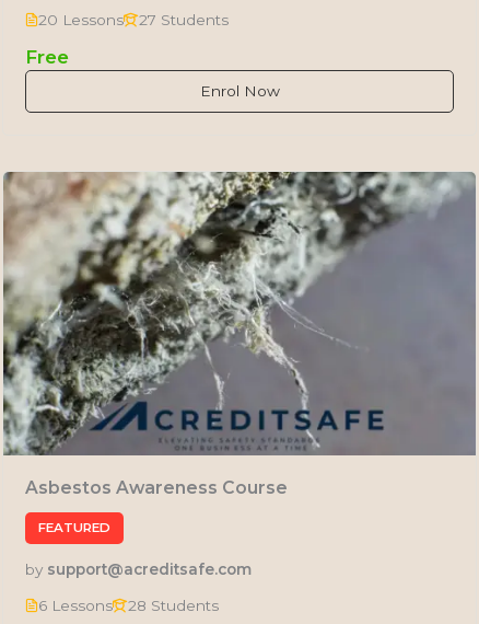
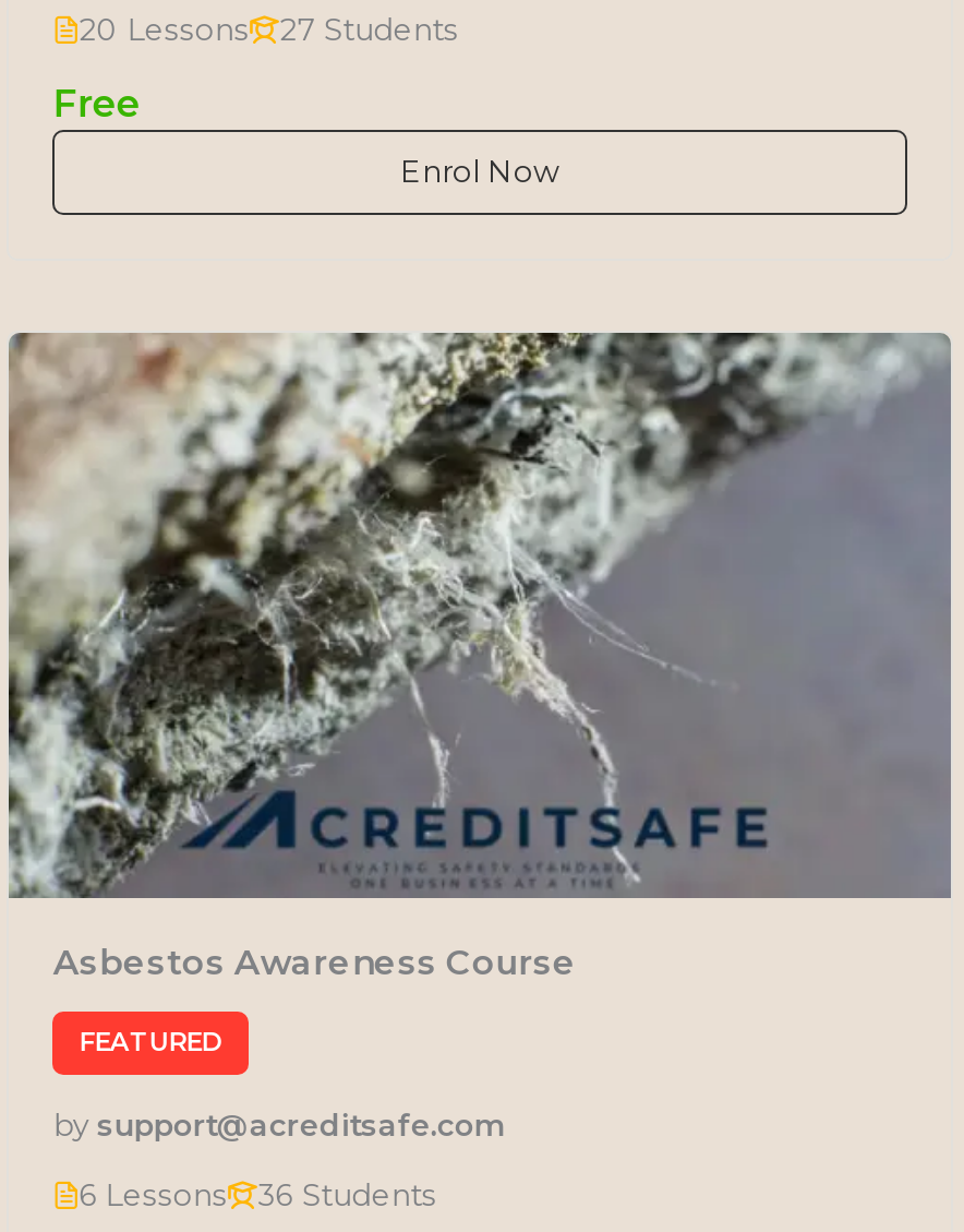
[39,596,219,614] 6 Lessons 28 Students -> [79,1179,437,1214] 6 Lessons 36 Students

